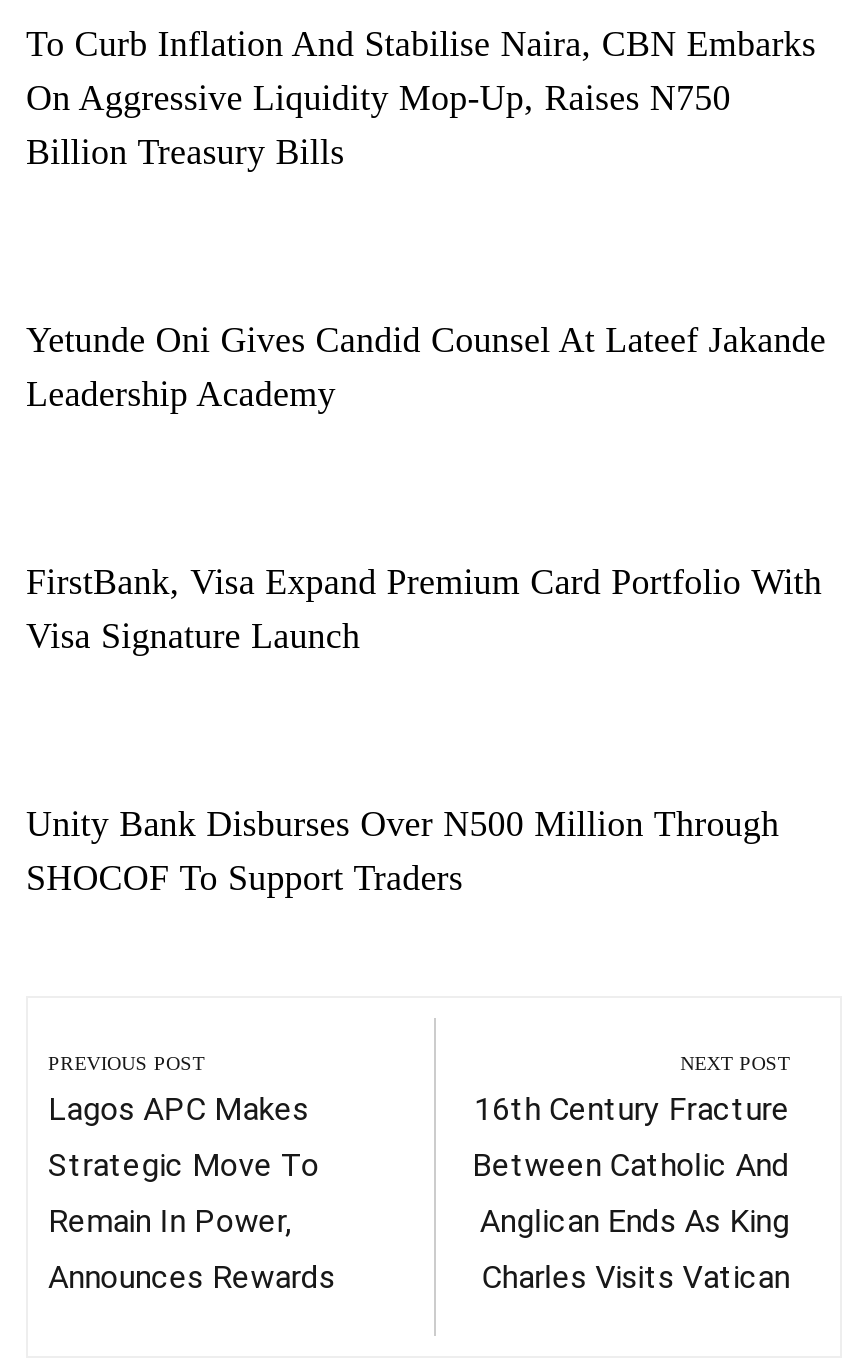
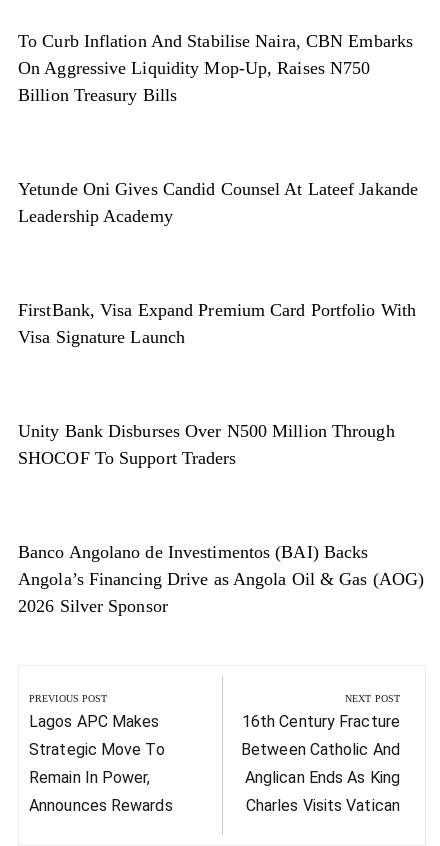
none -> [18,541,424,615] Banco Angolano de Investimentos (BAI) Backs | Angola’s Financing Drive as Angola Oil & Gas (AOG) | 2026 Silver Sponsor

